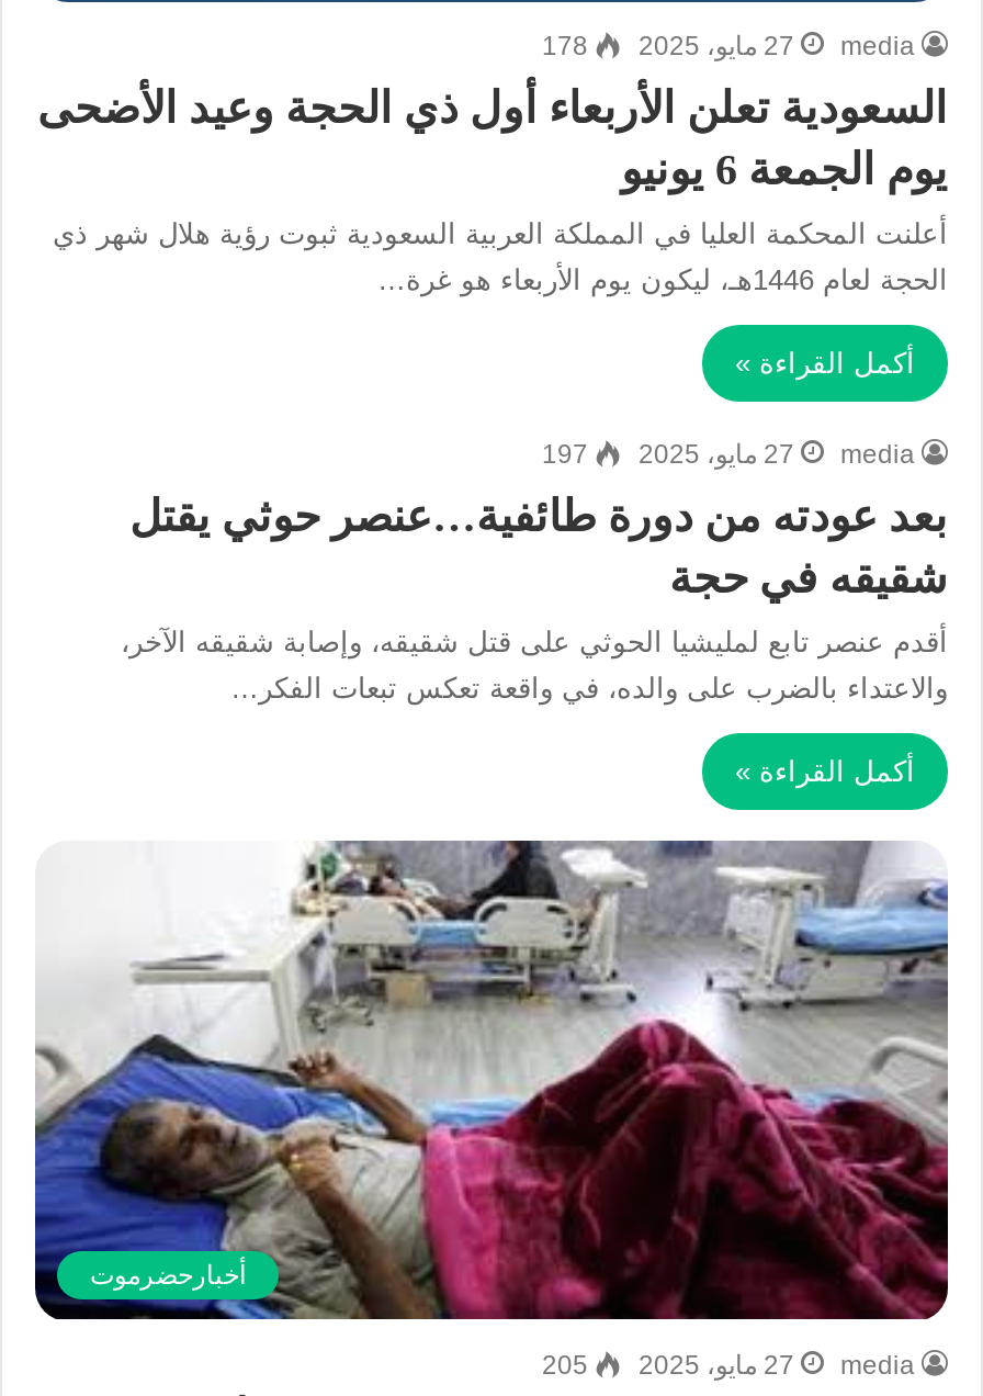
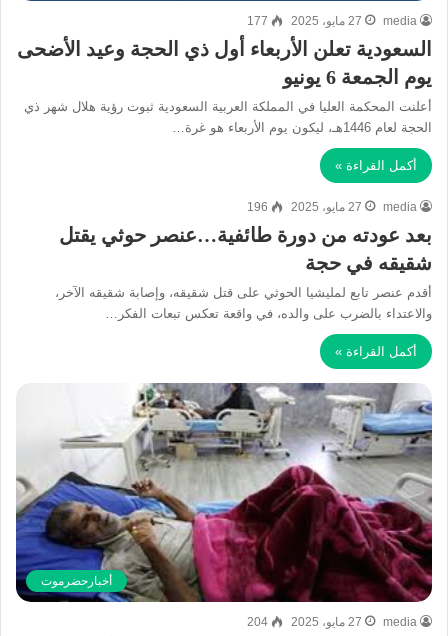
[542,31,588,62] 178 -> [247,14,268,28] 177
[542,439,588,470] 197 -> [247,200,268,214] 196
[542,1350,588,1380] 205 -> [247,615,268,629] 204

